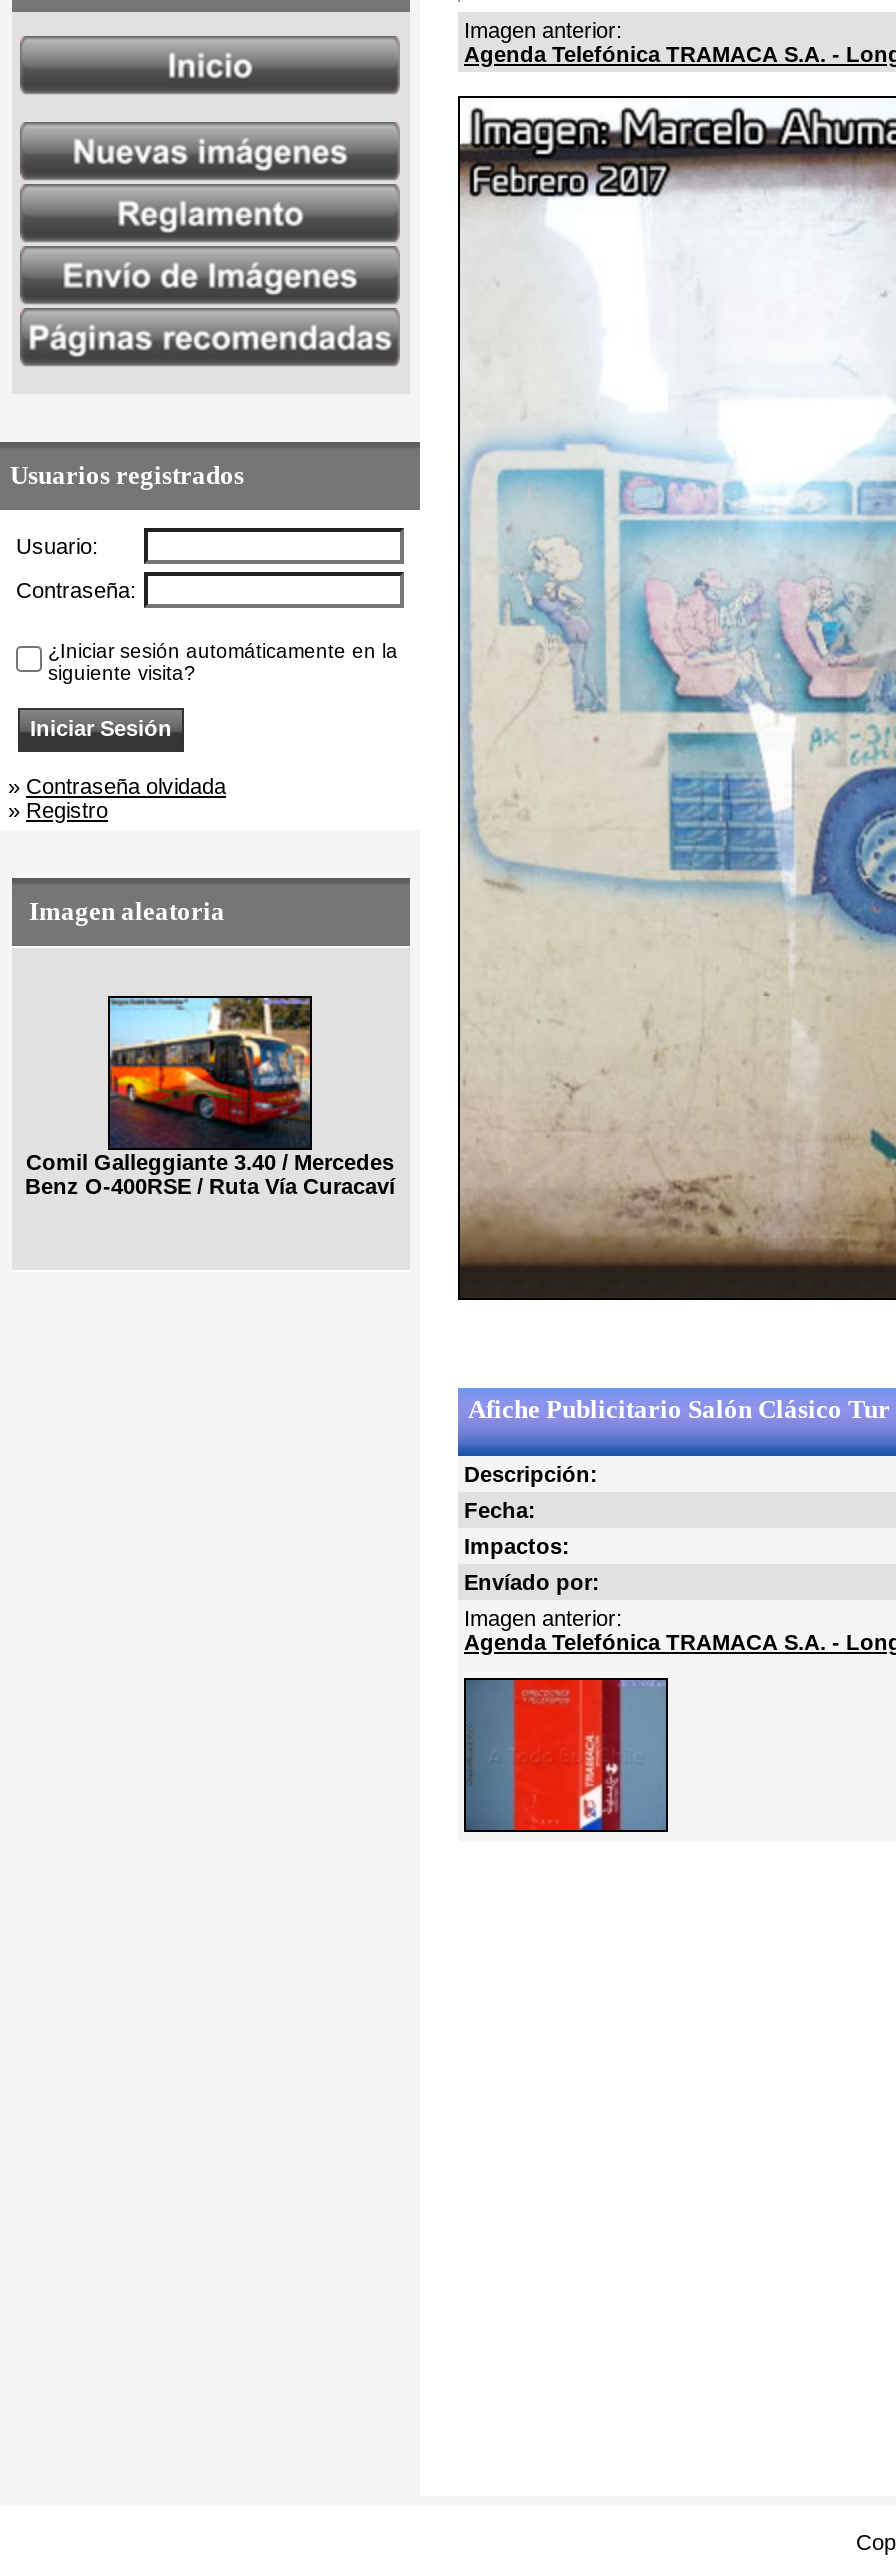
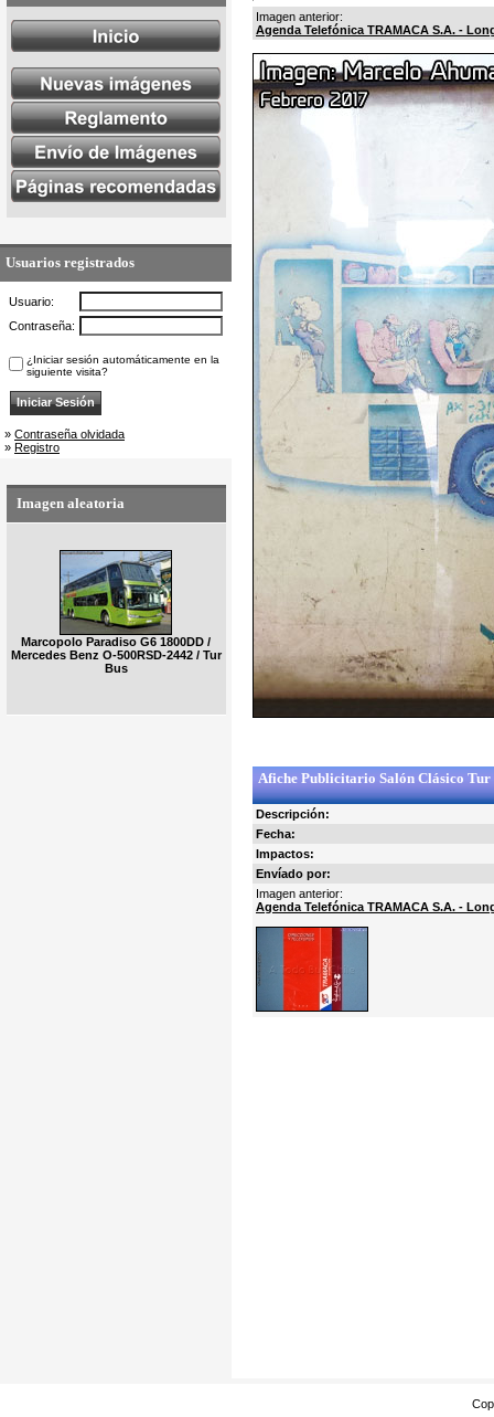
[25,996,395,1198] [image] | Comil Galleggiante 3.40 / Mercedes | Benz O-400RSE / Ruta Vía Curacaví -> [10,550,221,675] [image] | Marcopolo Paradiso G6 1800DD / | Mercedes Benz O-500RSD-2442 / Tur | Bus

